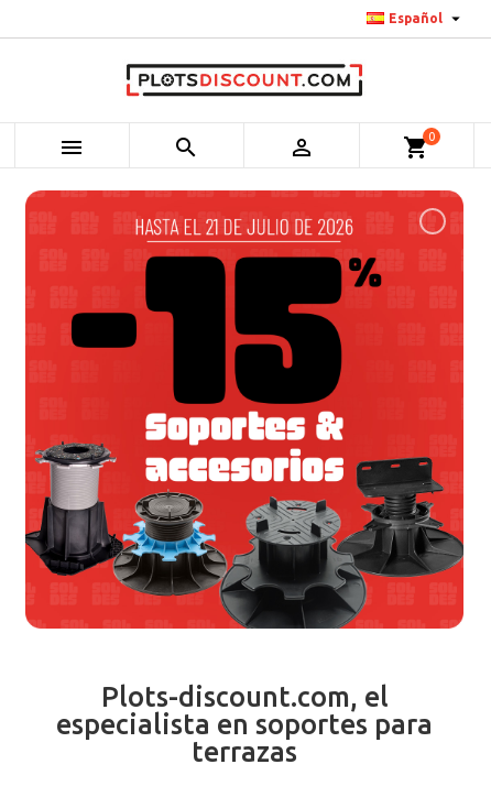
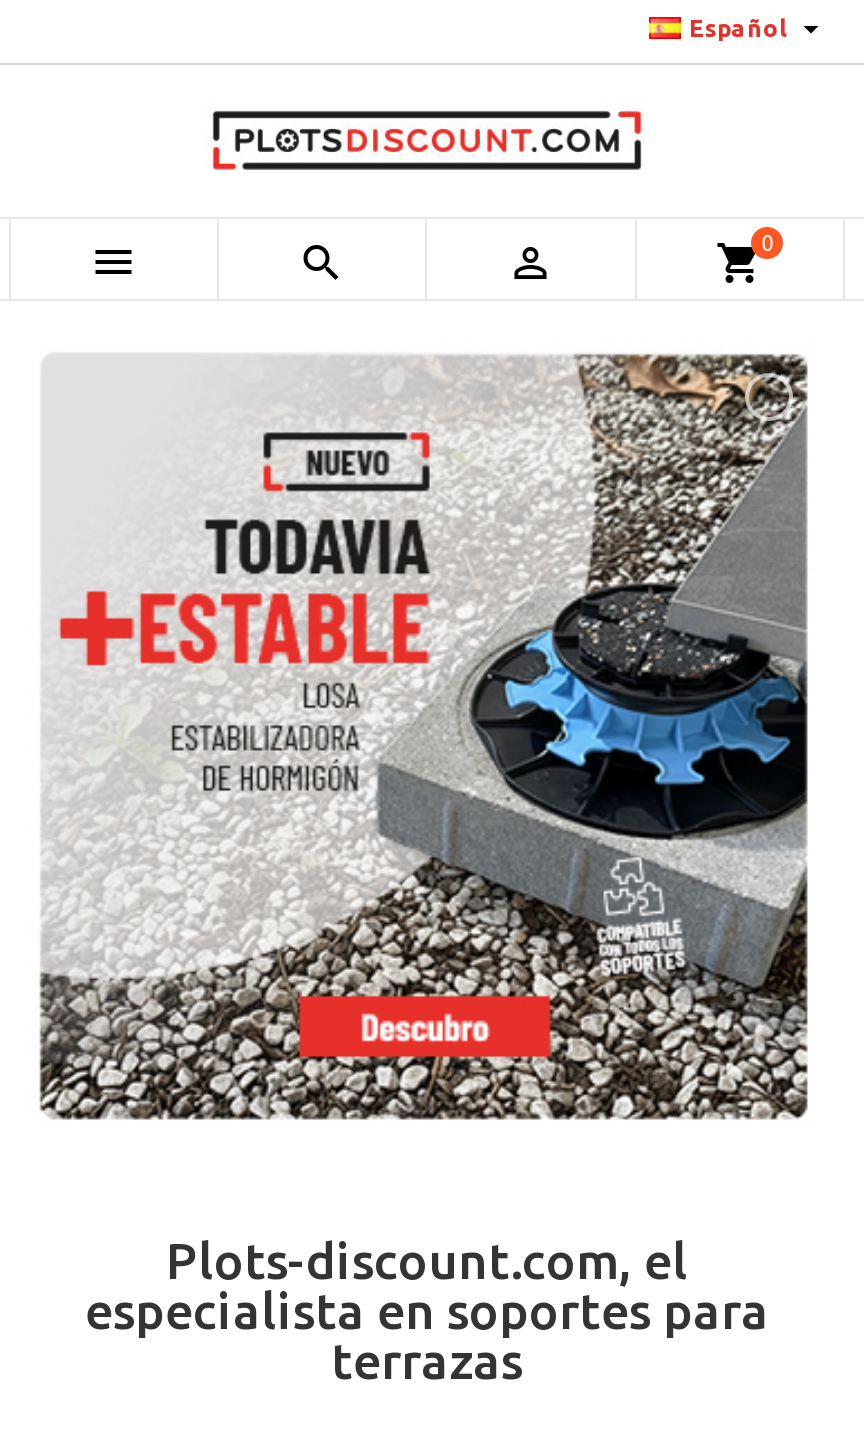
[24,189,465,630] [image] -> [29,341,825,1137] [image]

